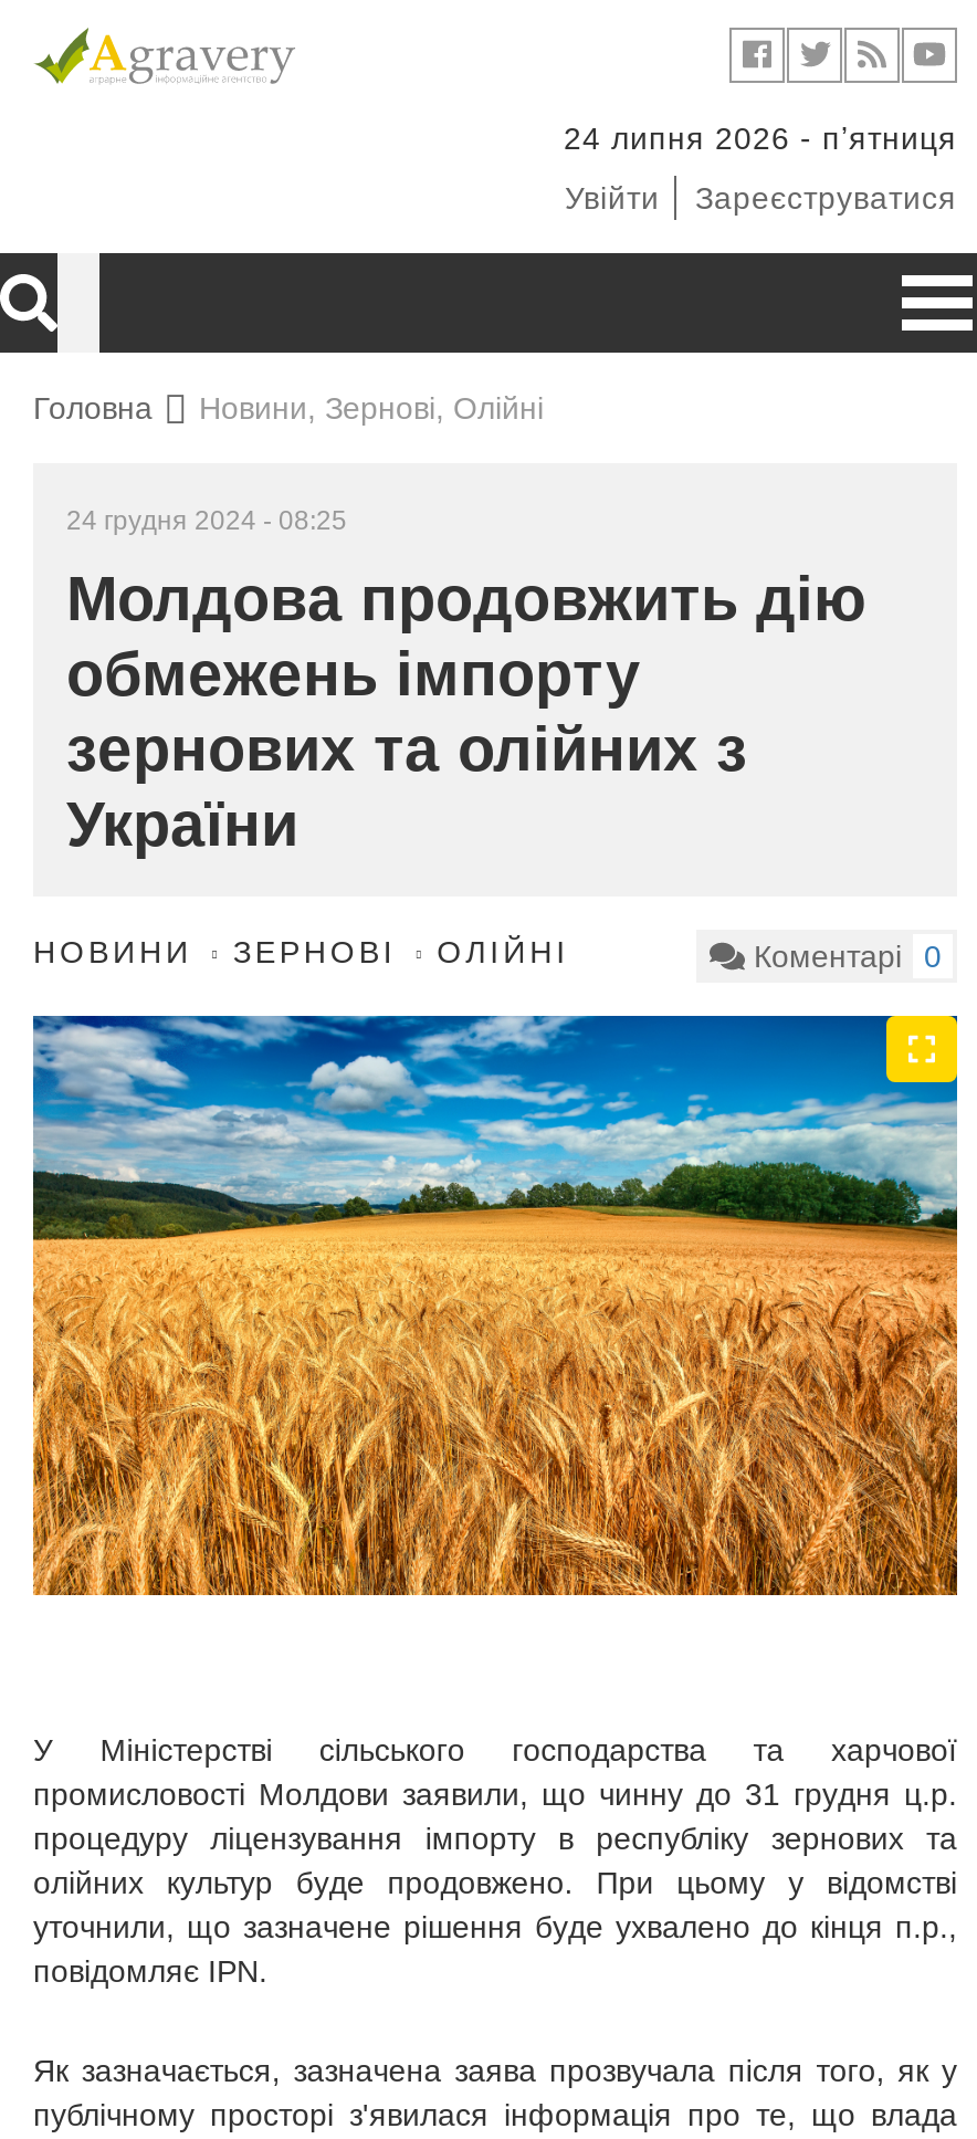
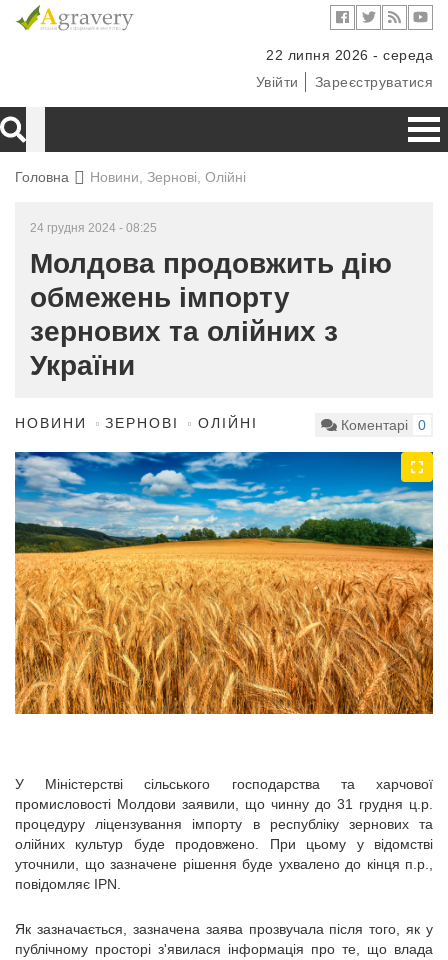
[564,120,957,156] 24 липня 2026 - пʼятниця -> [266,47,433,63] 22 липня 2026 - середа

